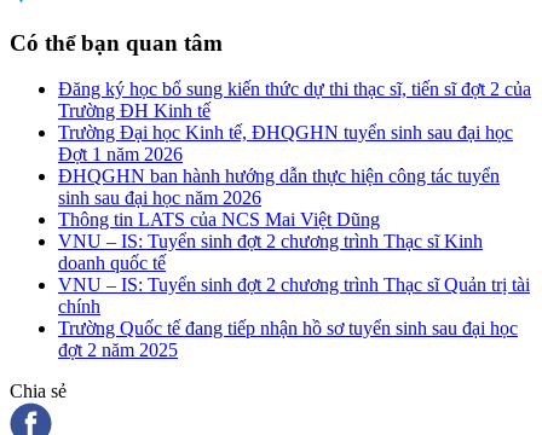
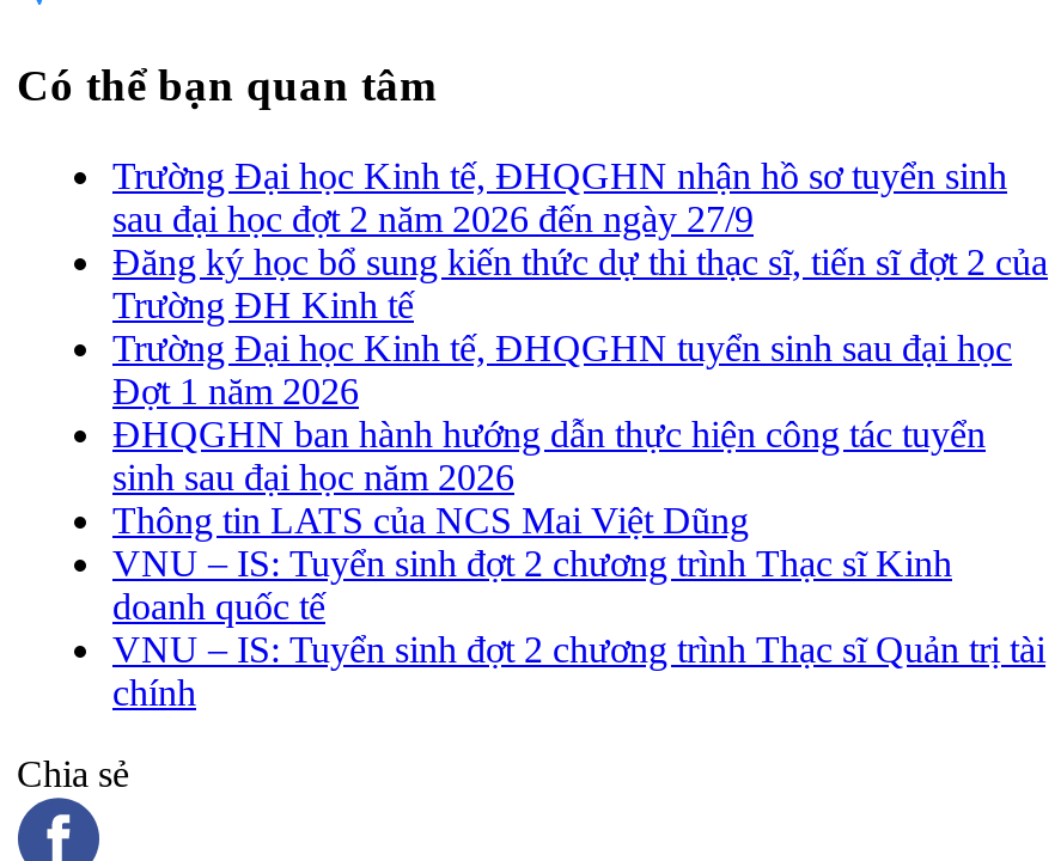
none -> [112,156,1007,240] Trường Đại học Kinh tế, ĐHQGHN nhận hồ sơ tuyển sinh | sau đại học đợt 2 năm 2026 đến ngày 27/9
moved [58,79,531,317] -> [112,242,1048,713]: Đăng ký học bổ sung kiến thức dự thi thạc sĩ, tiến sĩ đợt 2 của | Trường ĐH Kinh tế | Trường Đại học Kinh tế, ĐHQGHN tuyển sinh sau đại học | ... | VNU – IS: Tuyển sinh đợt 2 chương trình Thạc sĩ Quản trị tài | chính
[58,318,518,360] Trường Quốc tế đang tiếp nhận hồ sơ tuyển sinh sau đại học | đợt 2 năm 2025 -> none

